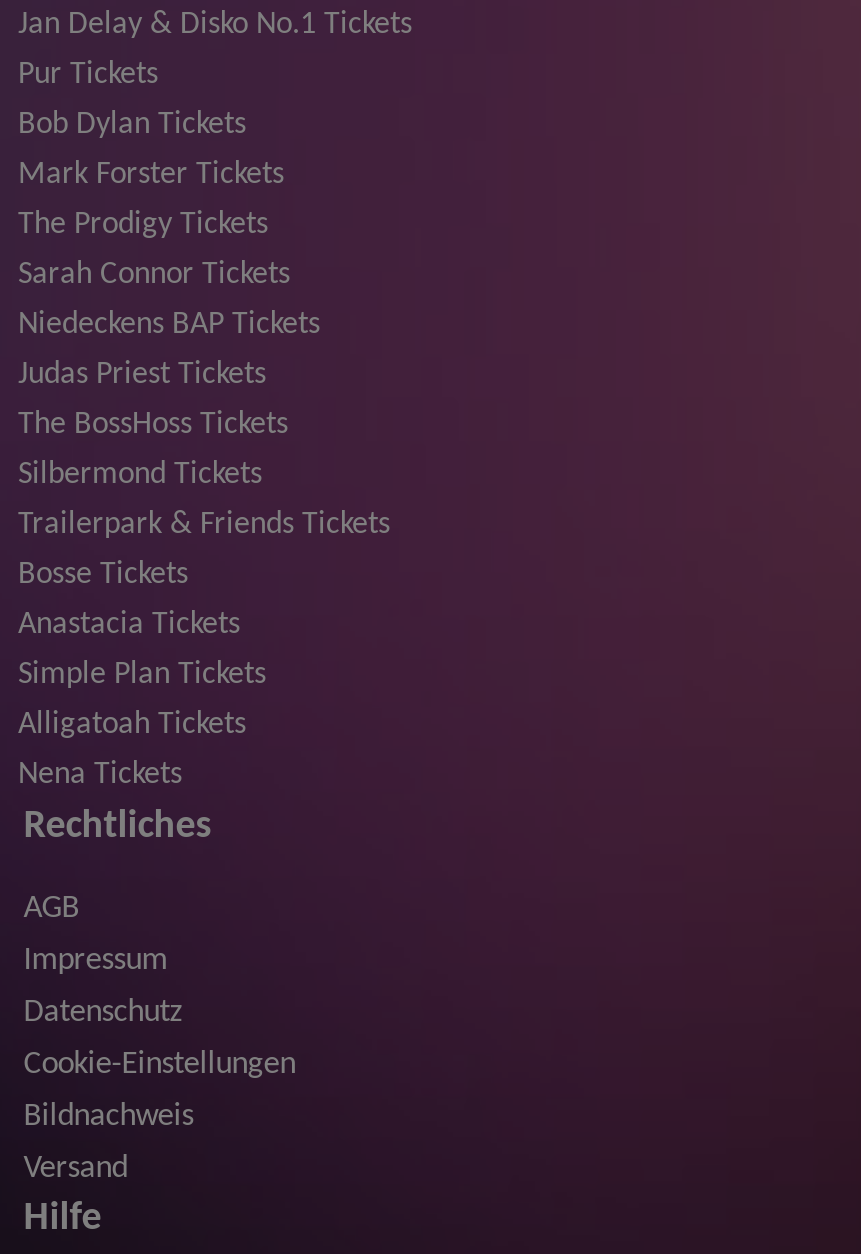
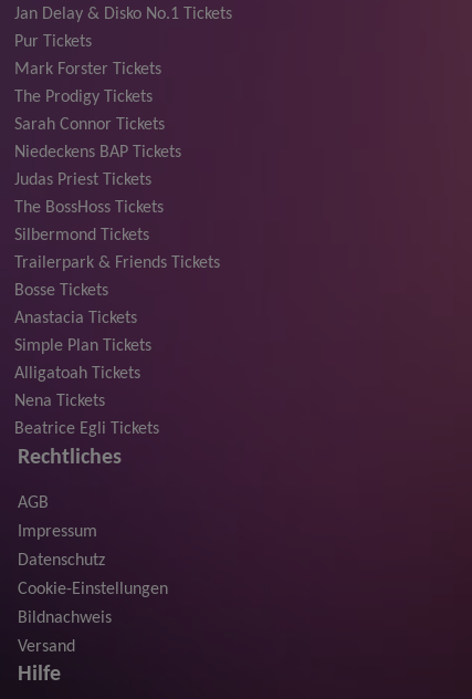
[18,109,246,141] Bob Dylan Tickets -> none
moved [18,159,390,791] -> [14,61,220,411]: Mark Forster Tickets | The Prodigy Tickets | Sarah Connor Tickets | ... | Alligatoah Tickets | Nena Tickets
none -> [14,421,159,438] Beatrice Egli Tickets

